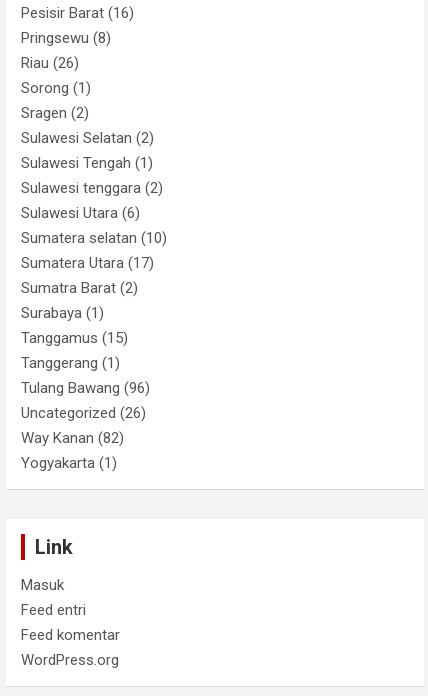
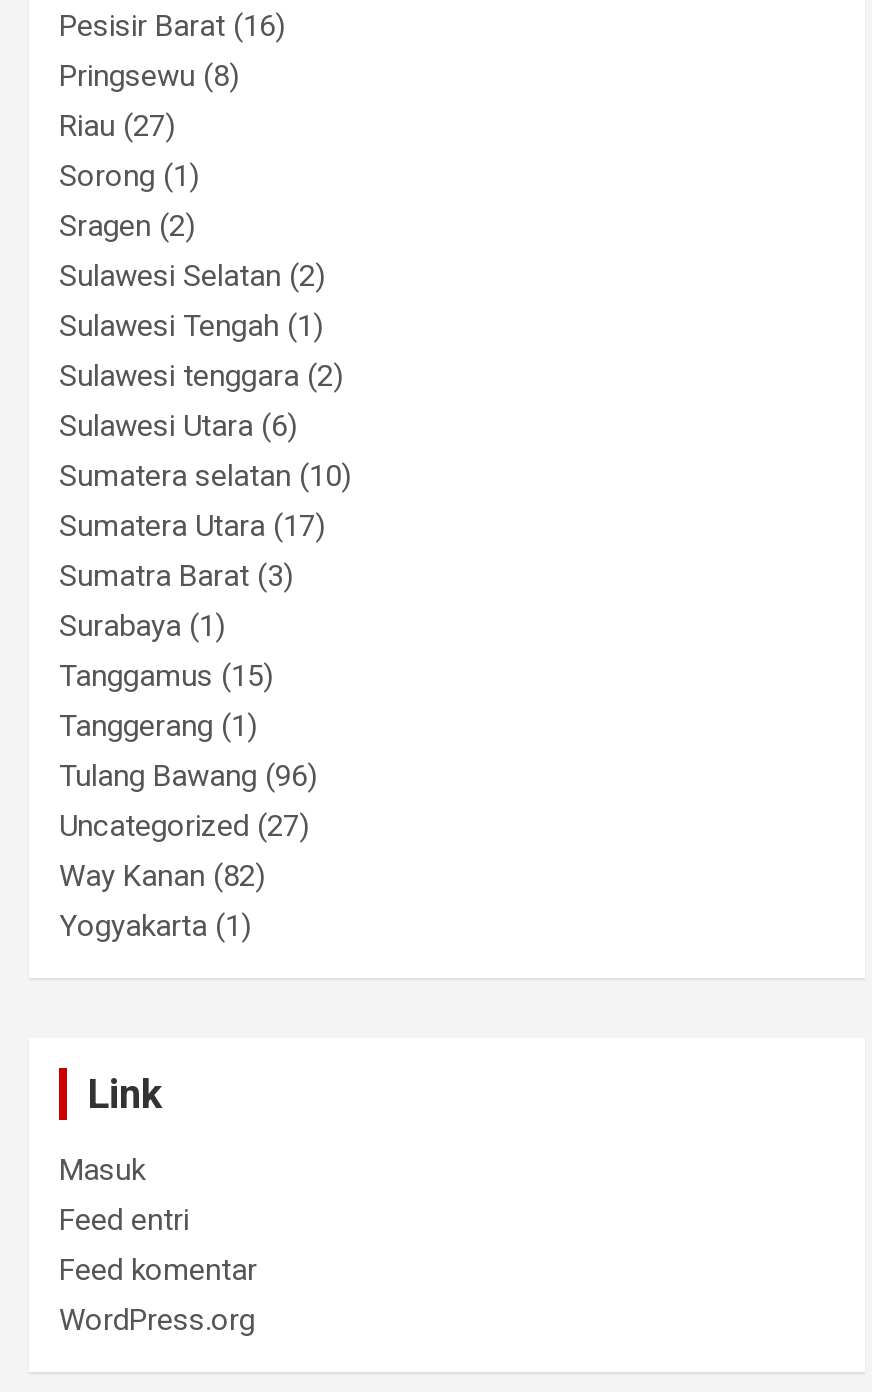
[21,53,79,71] Riau (26) -> [59,107,175,143] Riau (27)
[21,278,138,296] Sumatra Barat (2) -> [59,557,293,593] Sumatra Barat (3)
[21,403,146,421] Uncategorized (26) -> [59,807,309,843] Uncategorized (27)

